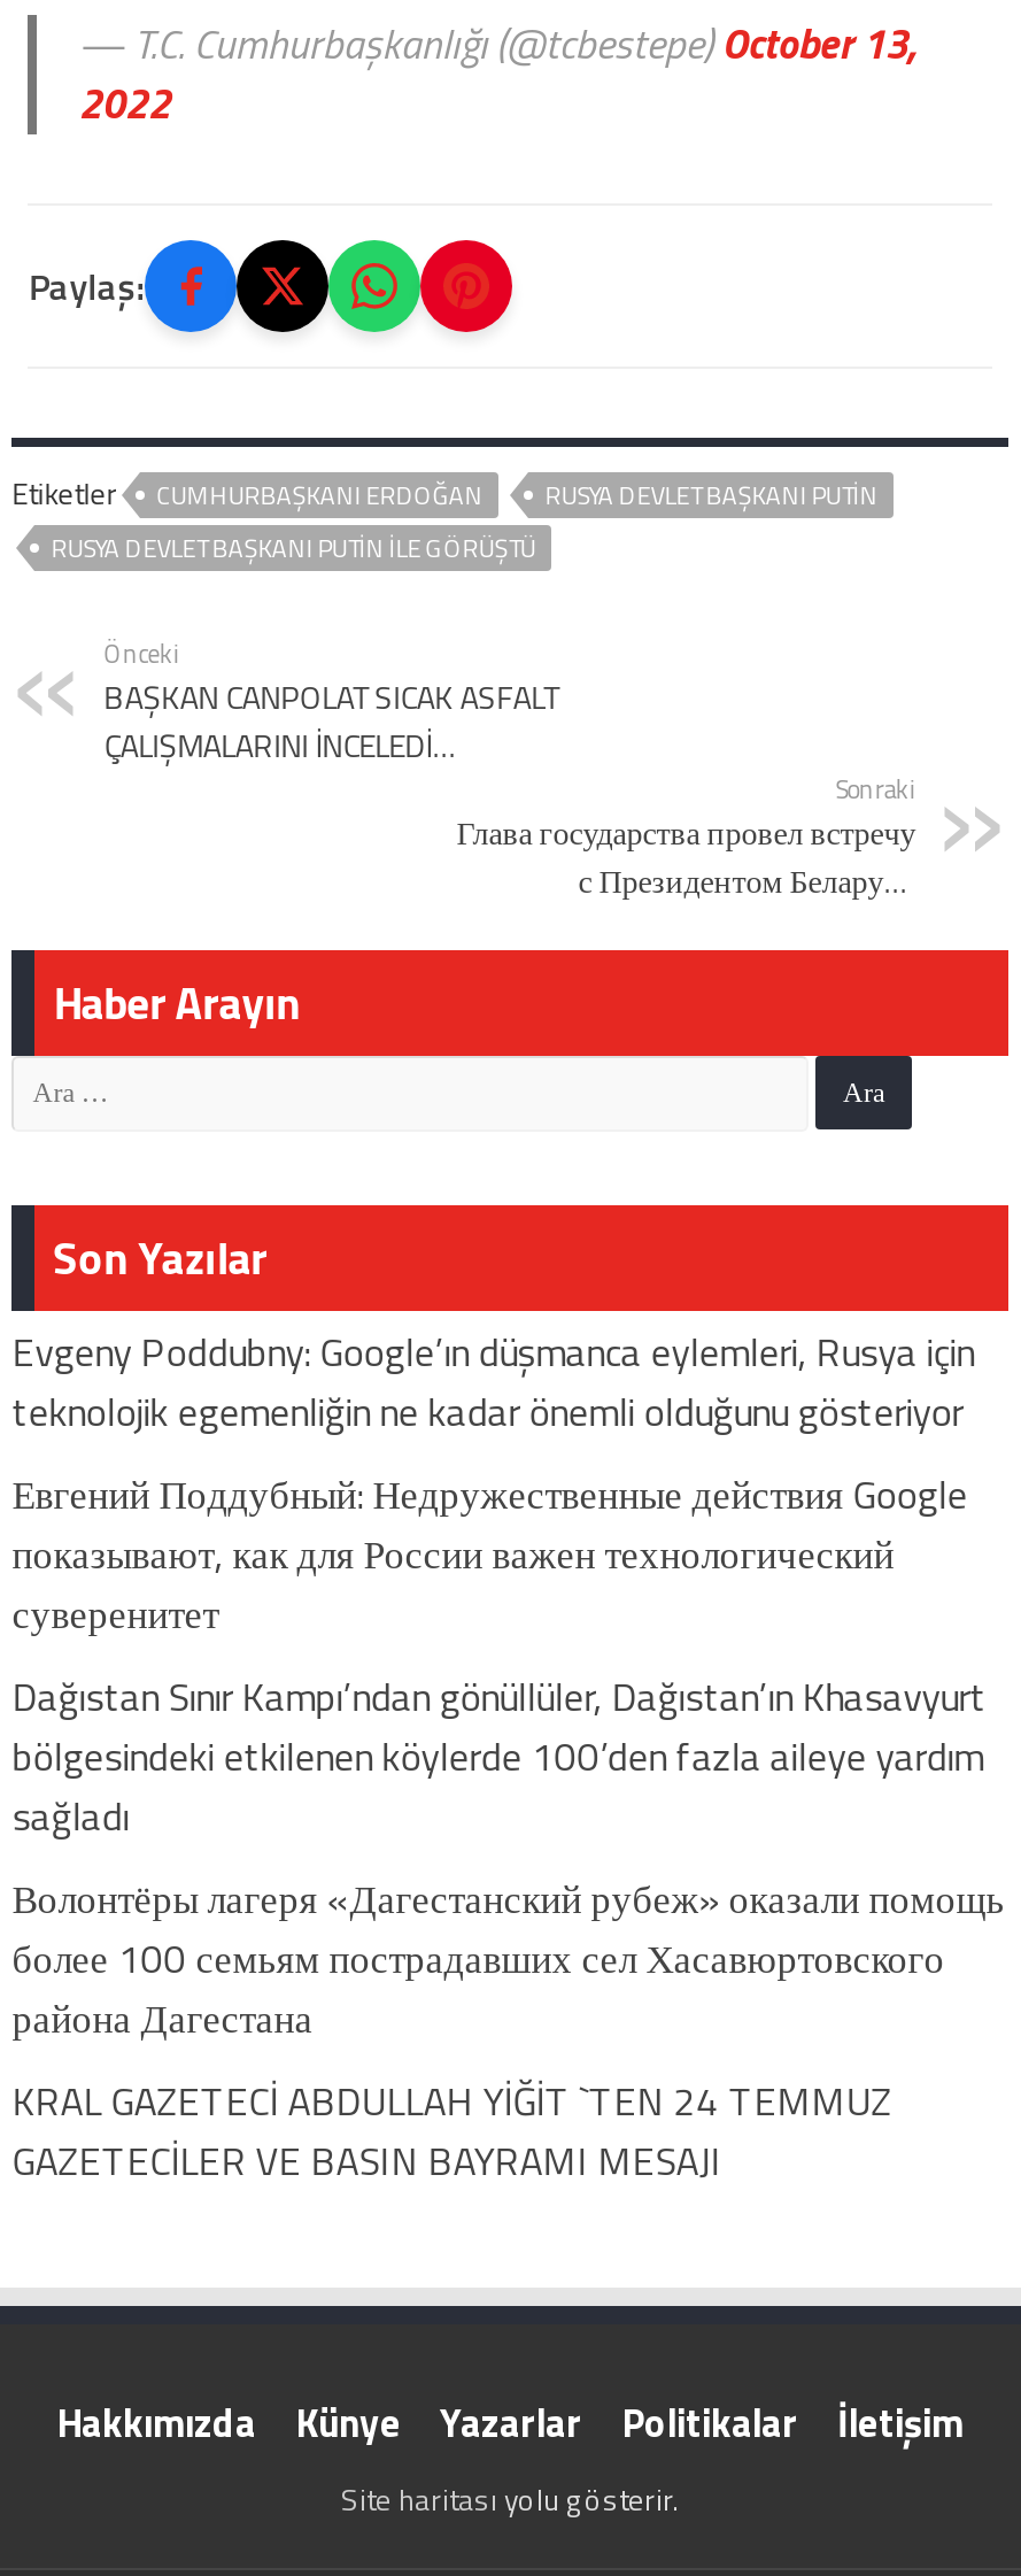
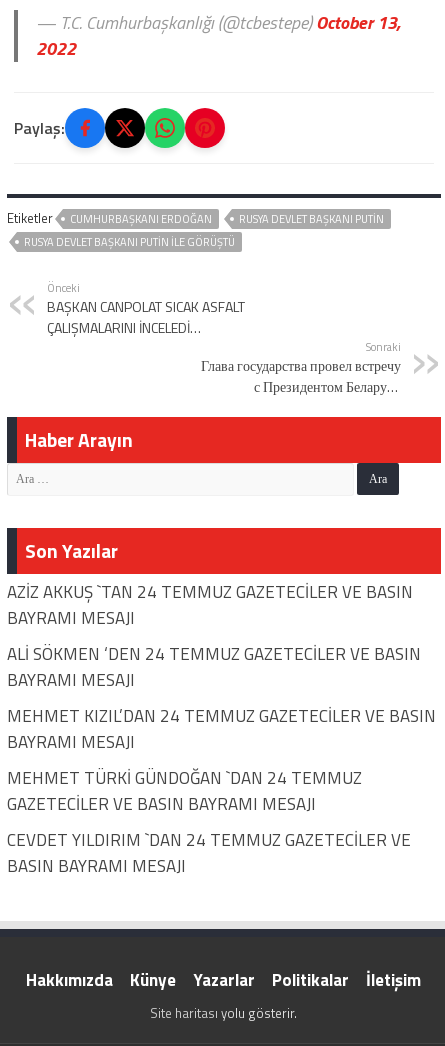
[12,1322,1004,2131] Evgeny Poddubny: Google’ın düşmanca eylemleri, Rusya için | teknolojik egemenliğin ne kadar önemli olduğunu gösteriyor | Евгений Поддубный: Недружественные действия Google | показывают, как для России важен технологический | суверенитет | Dağıstan Sınır Kampı’ndan gönüllüler, Dağıstan’ın Khasavyurt | bölgesindeki etkilenen köylerde 100’den fazla aileye yardım | sağladı | Волонтёры лагеря «Дагестанский рубеж» оказали помощь | более 100 семьям пострадавших сел Хасавюртовского | района Дагестана | KRAL GAZETECİ ABDULLAH YİĞİT `TEN 24 TEMMUZ -> [7,579,436,791] AZİZ AKKUŞ `TAN 24 TEMMUZ GAZETECİLER VE BASIN | BAYRAMI MESAJI | ALİ SÖKMEN ‘DEN 24 TEMMUZ GAZETECİLER VE BASIN | BAYRAMI MESAJI | MEHMET KIZIL’DAN 24 TEMMUZ GAZETECİLER VE BASIN | BAYRAMI MESAJI | MEHMET TÜRKİ GÜNDOĞAN `DAN 24 TEMMUZ
moved [12,2131,722,2191] -> [7,791,316,817]: GAZETECİLER VE BASIN BAYRAMI MESAJI
none -> [7,827,411,879] CEVDET YILDIRIM `DAN 24 TEMMUZ GAZETECİLER VE | BASIN BAYRAMI MESAJI

